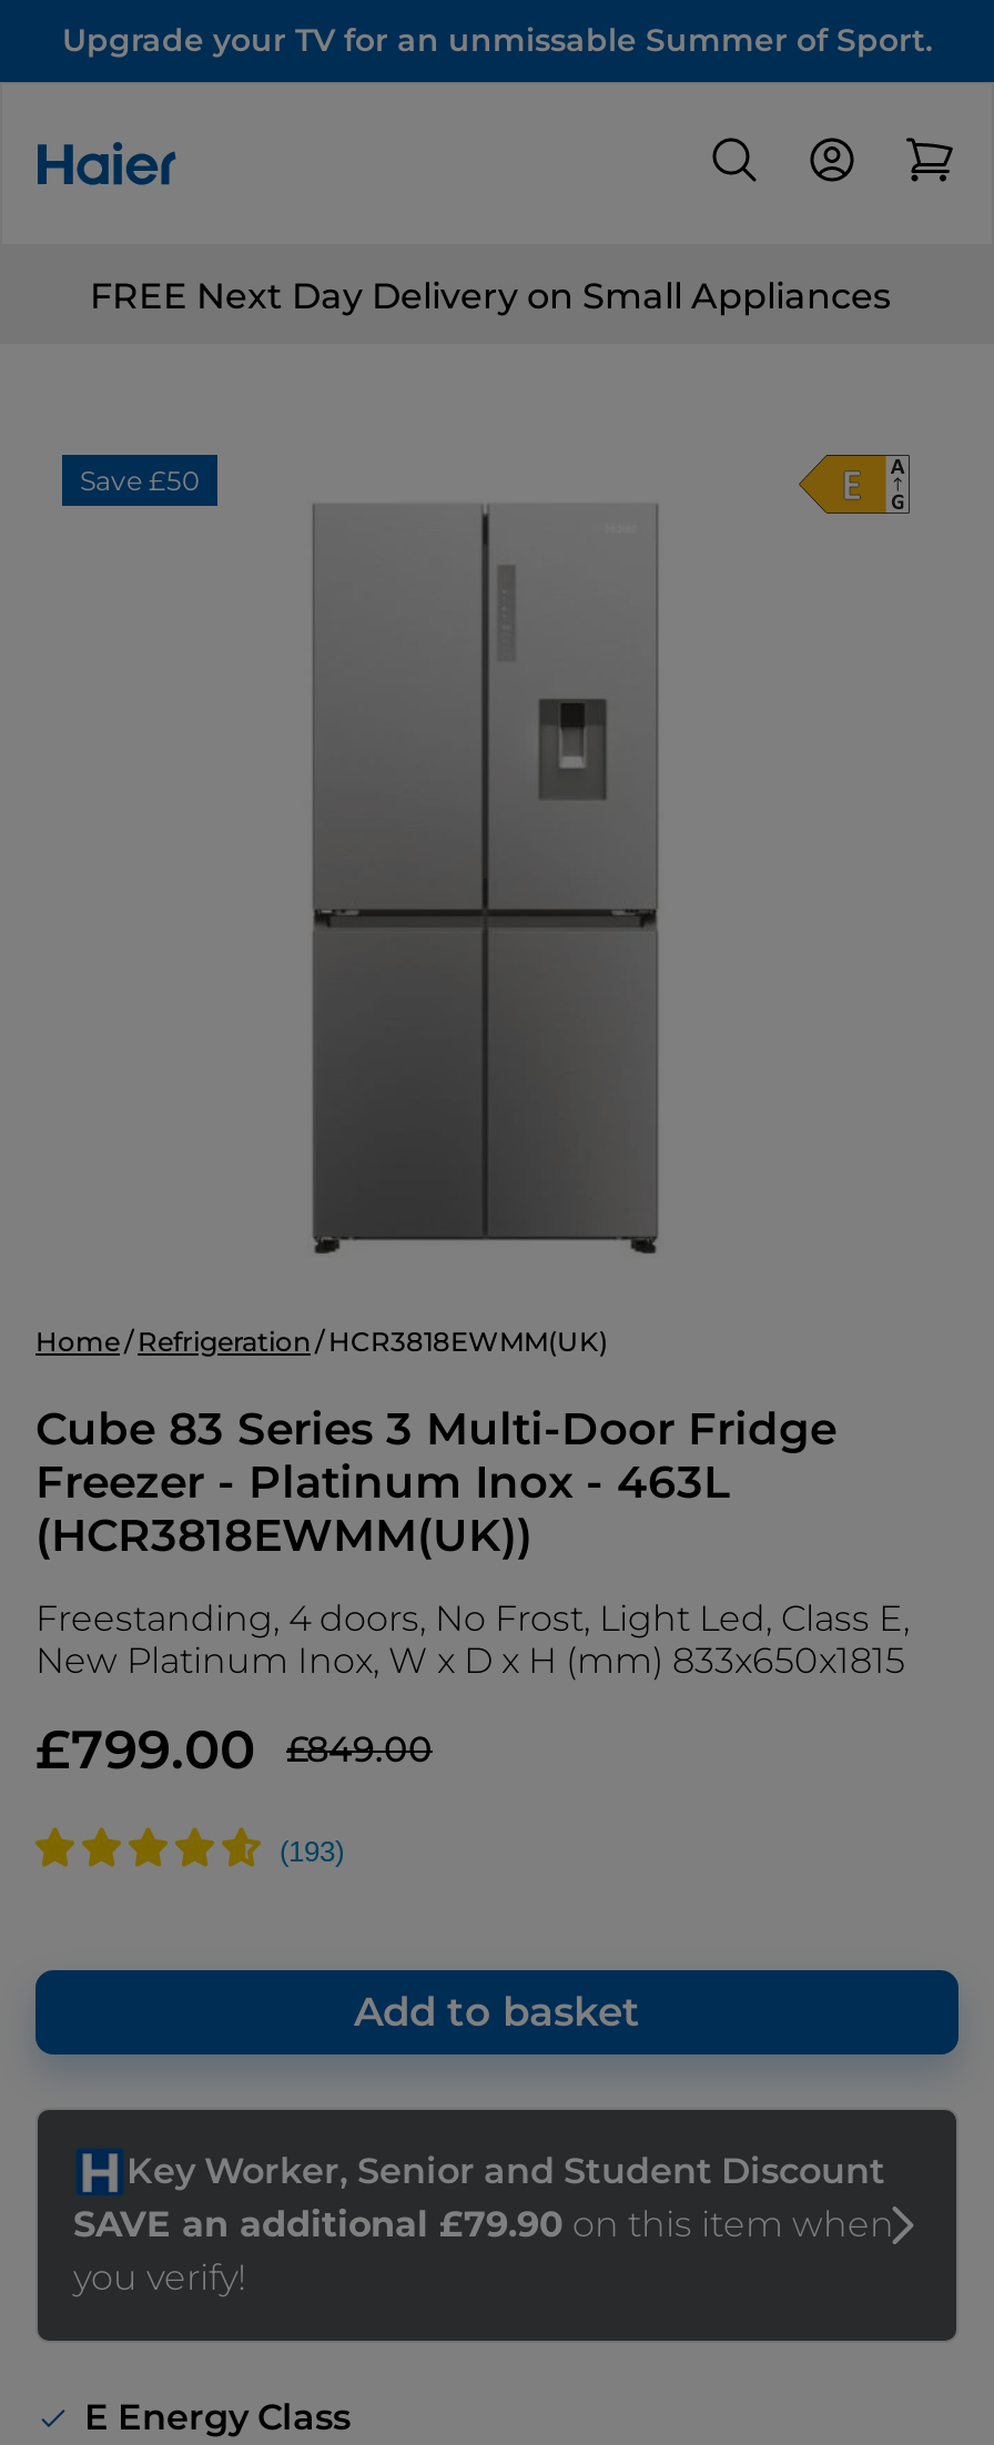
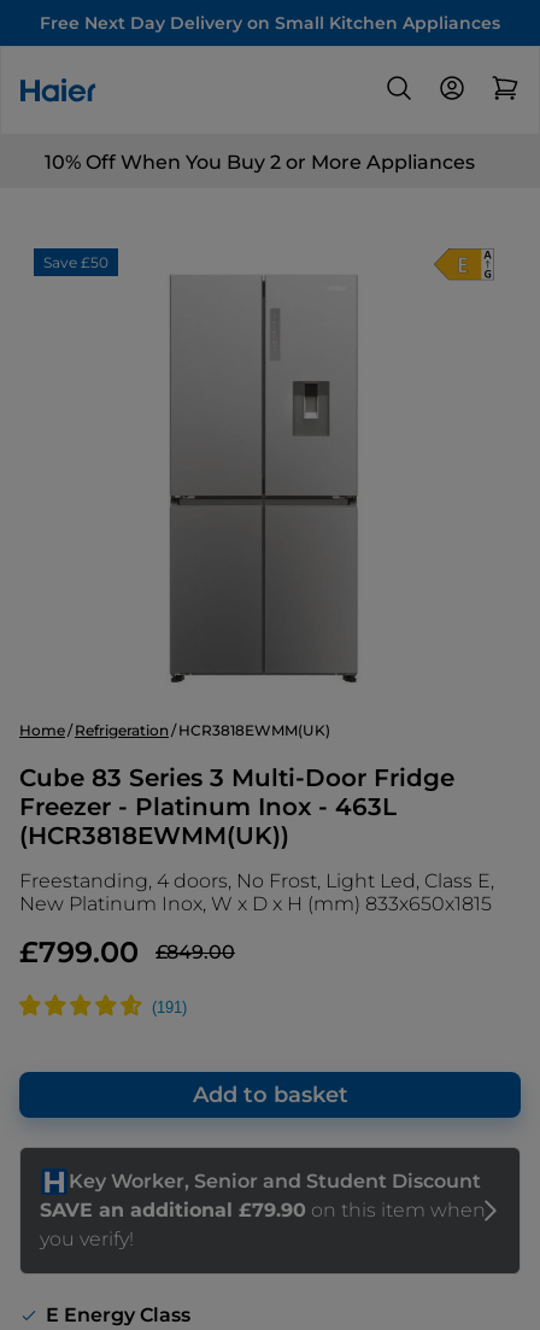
[62,20,932,60] Upgrade your TV for an unmissable Summer of Sport. -> [40,12,500,34] Free Next Day Delivery on Small Kitchen Appliances
[90,274,891,316] FREE Next Day Delivery on Small Appliances -> [44,150,474,173] 10% Off When You Buy 2 or More Appliances

